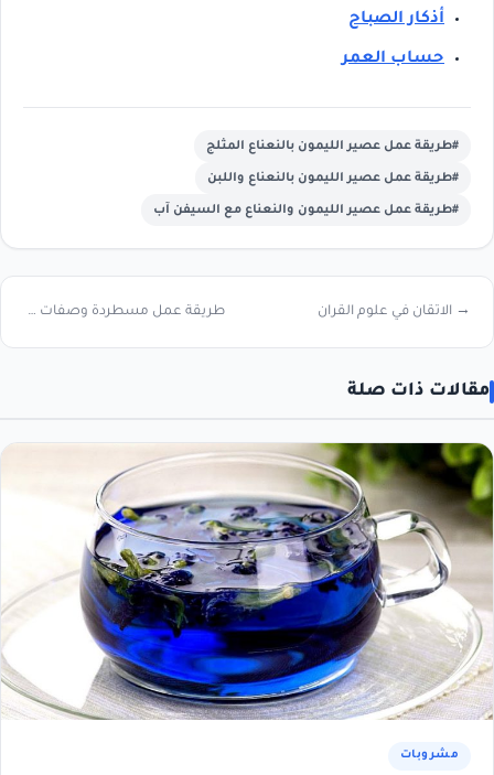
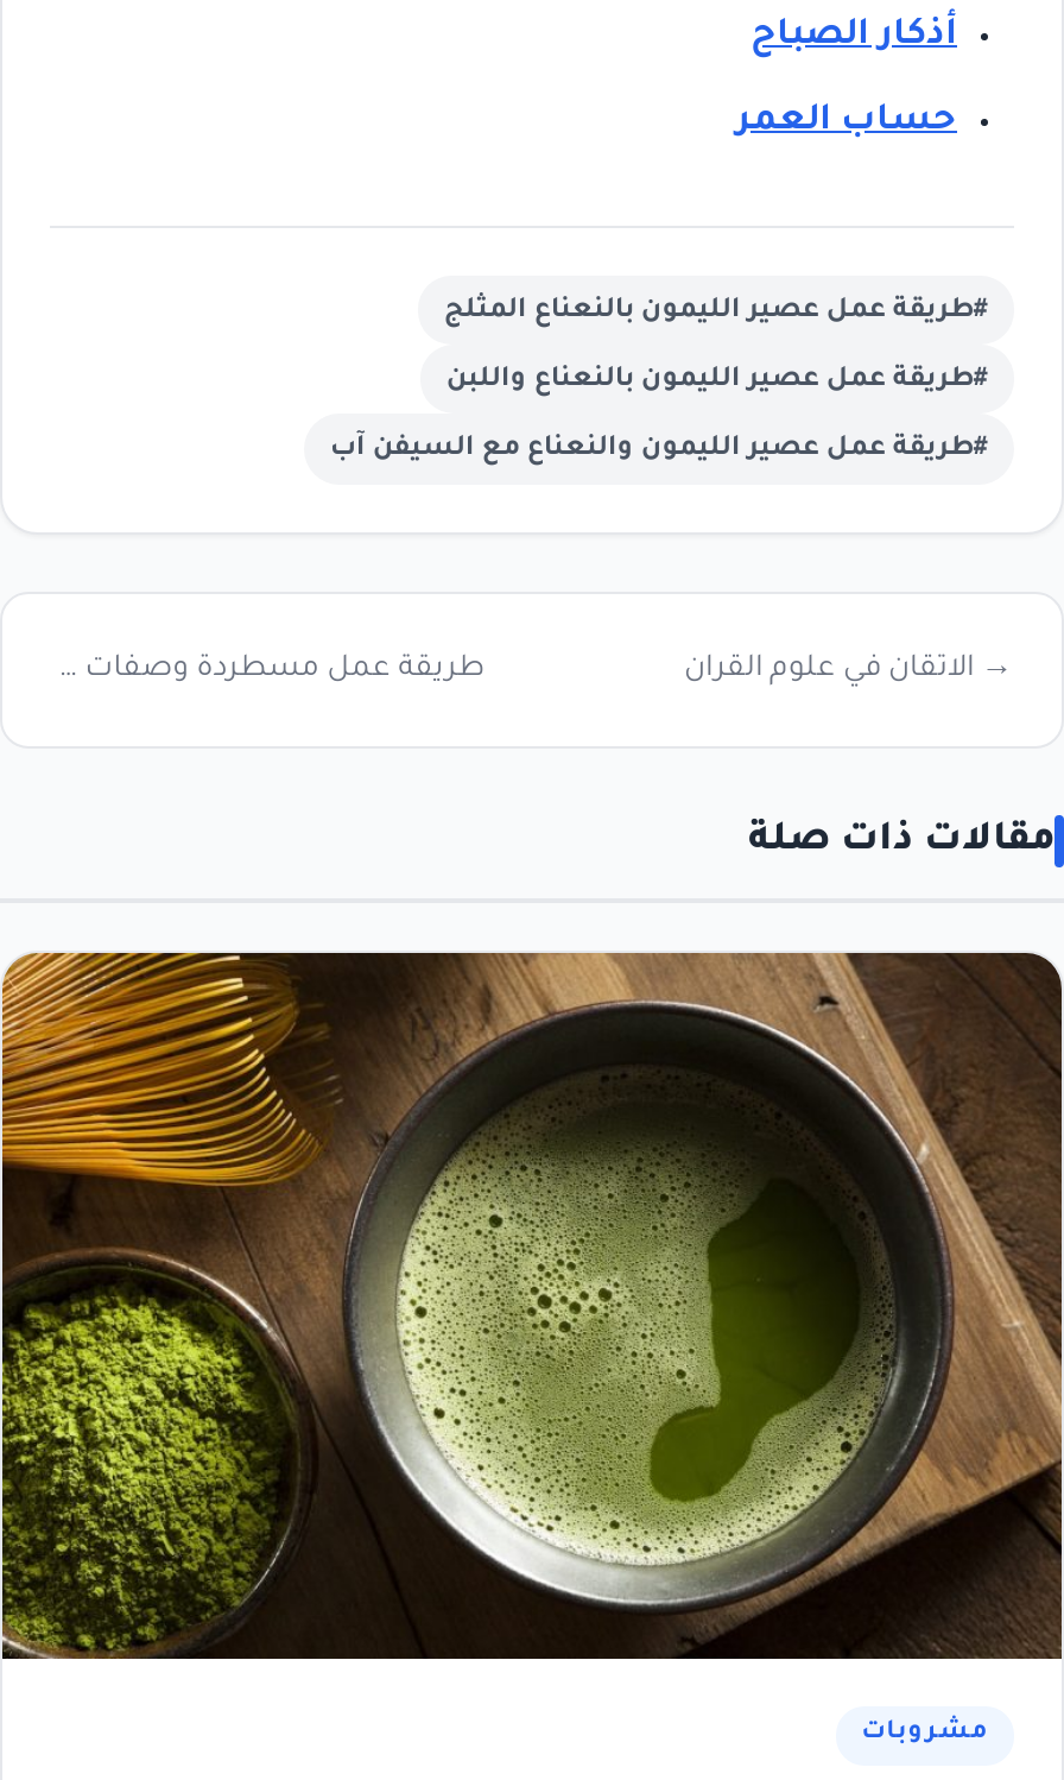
[3,442,491,721] [image] -> [7,951,1057,1664] [image]

